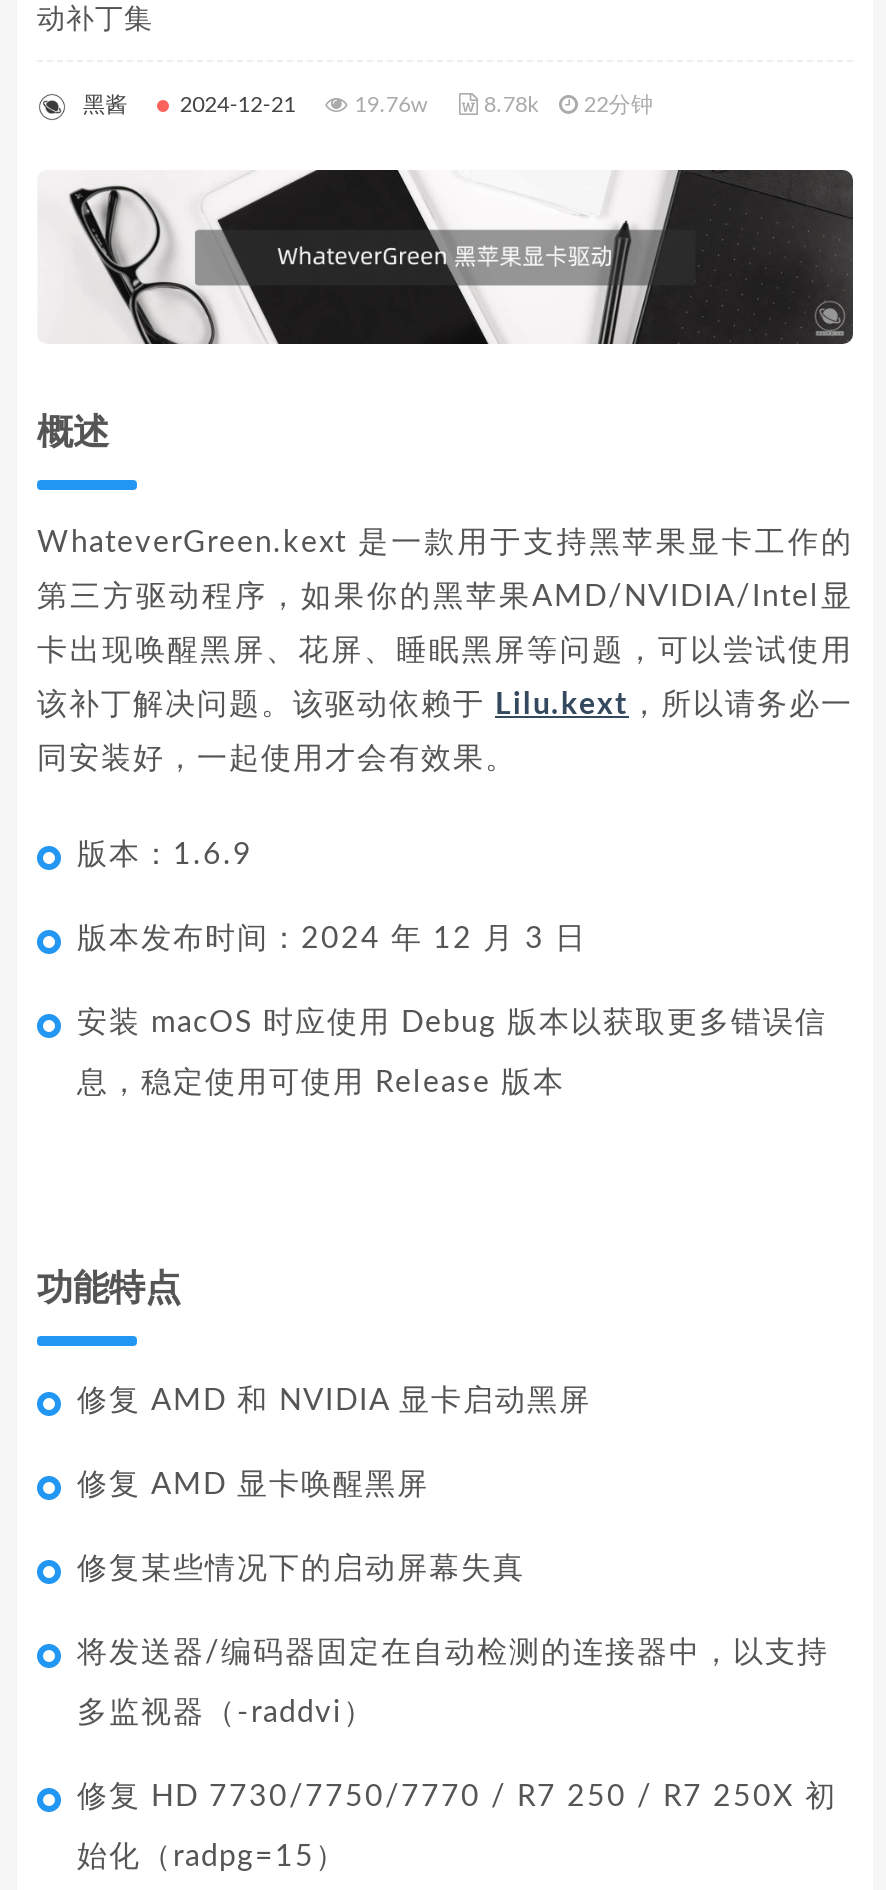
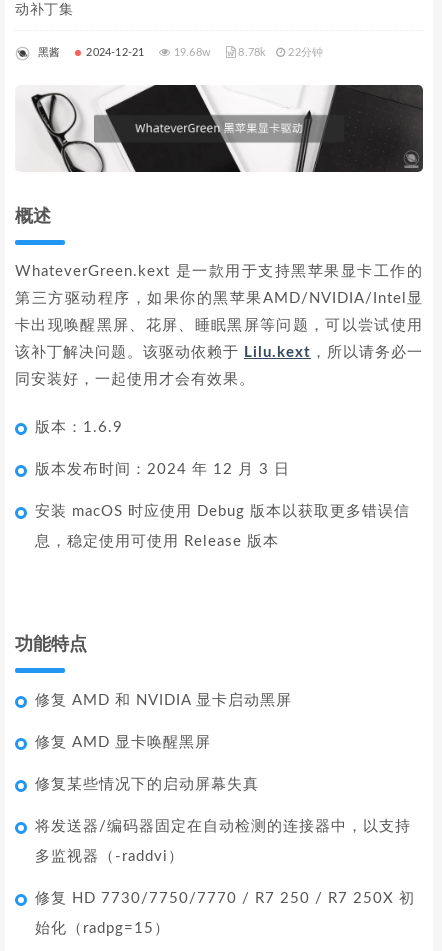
[348,94,429,116] 19.76w -> [171,47,211,58] 19.68w

